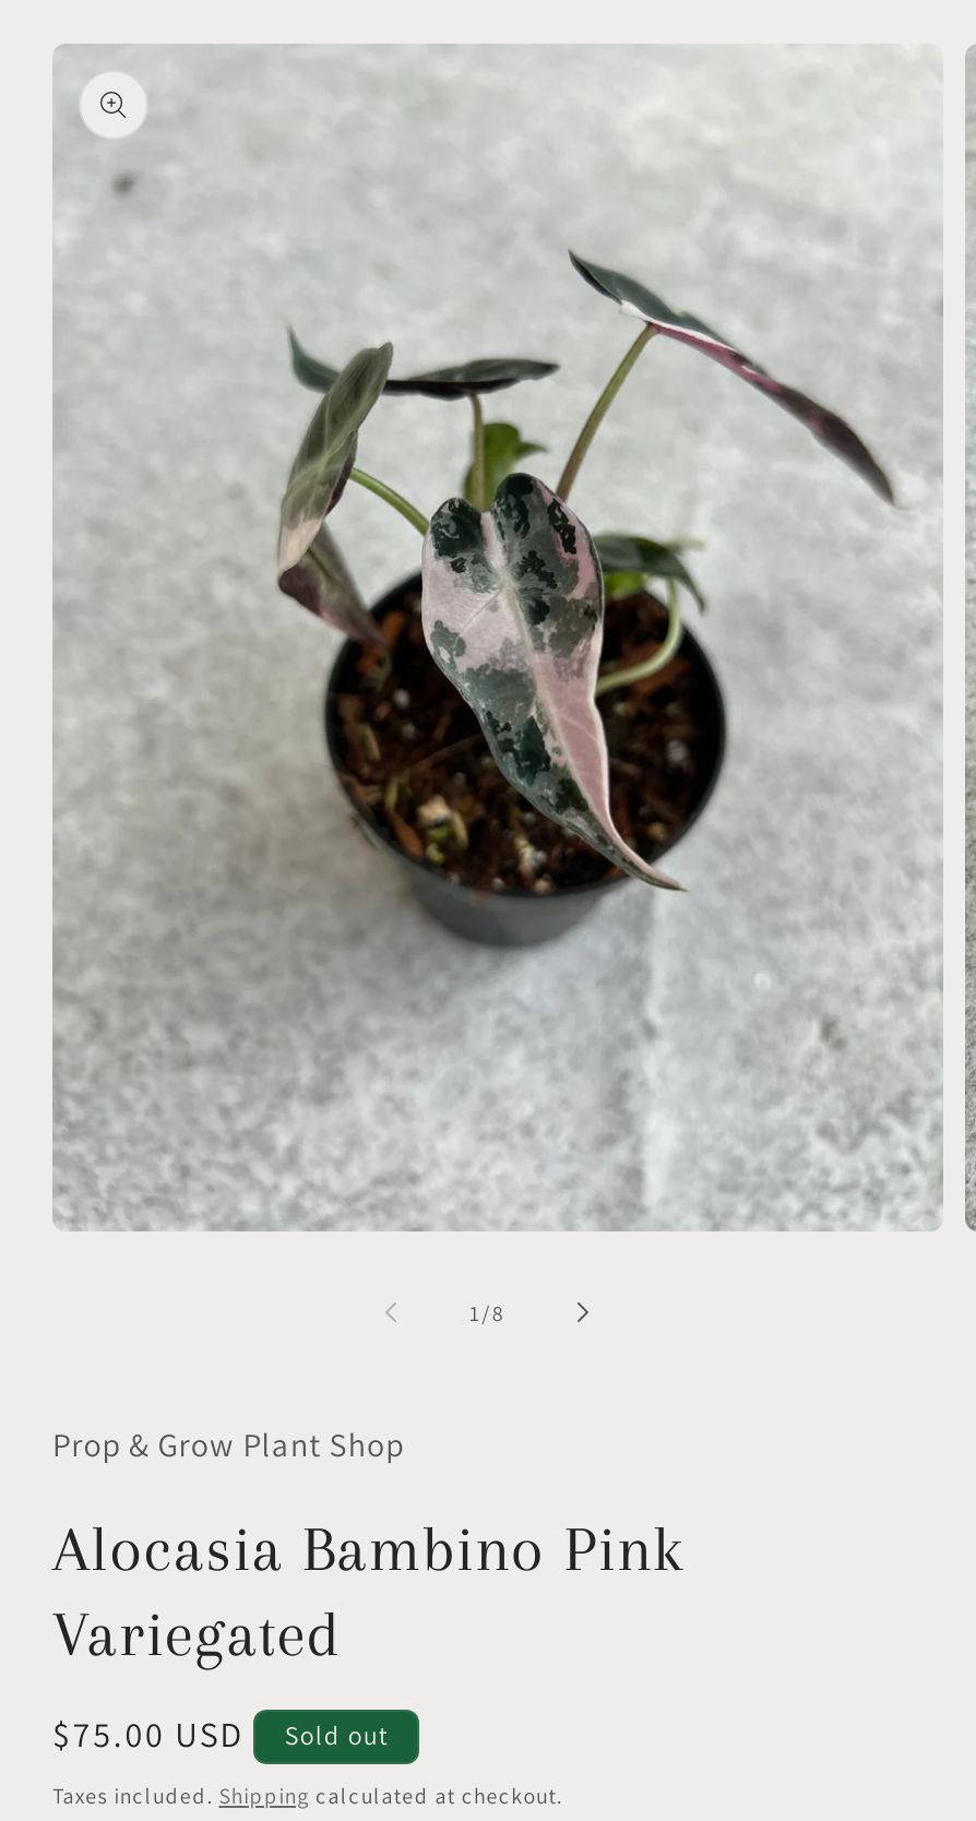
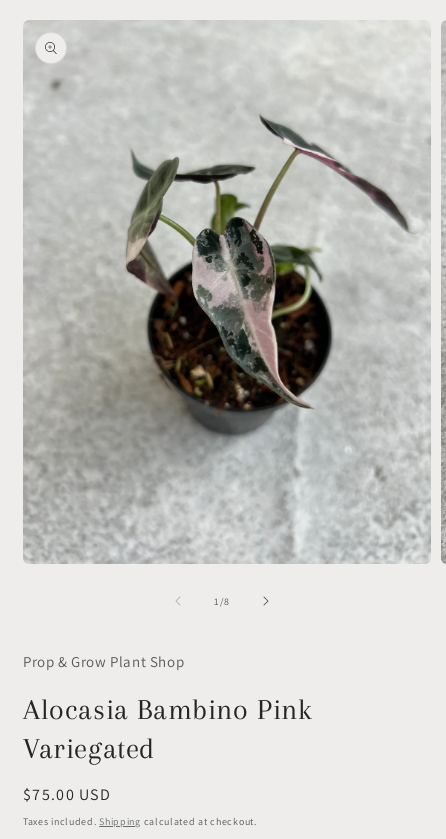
[285,1719,389,1752] Sold out -> none

